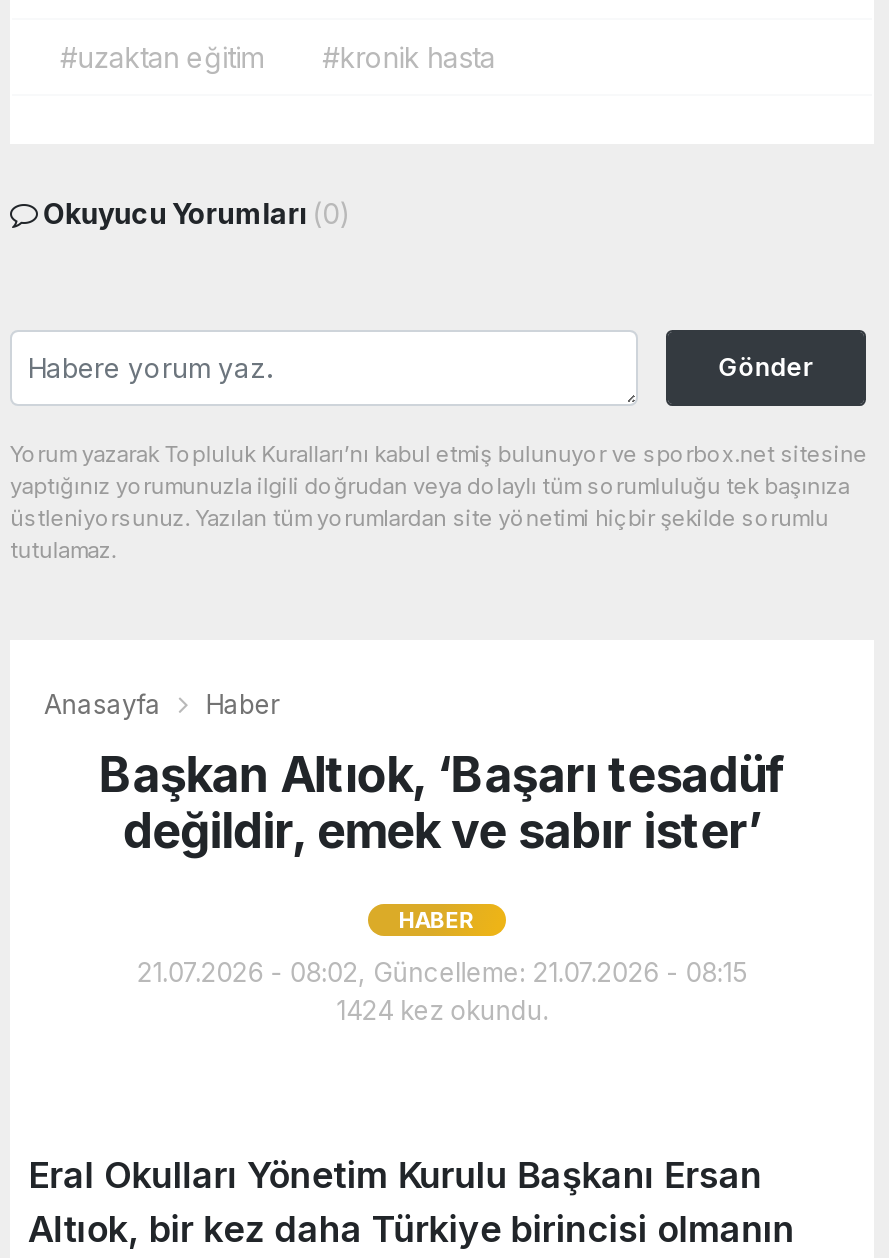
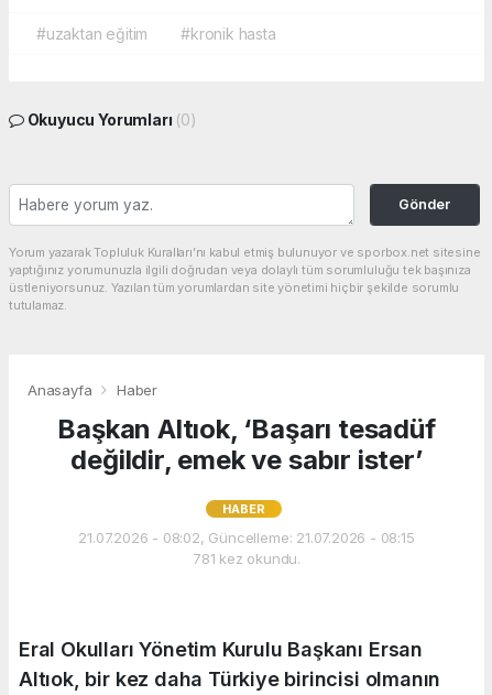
[336,994,548,1026] 1424 kez okundu. -> [193,550,301,567] 781 kez okundu.

